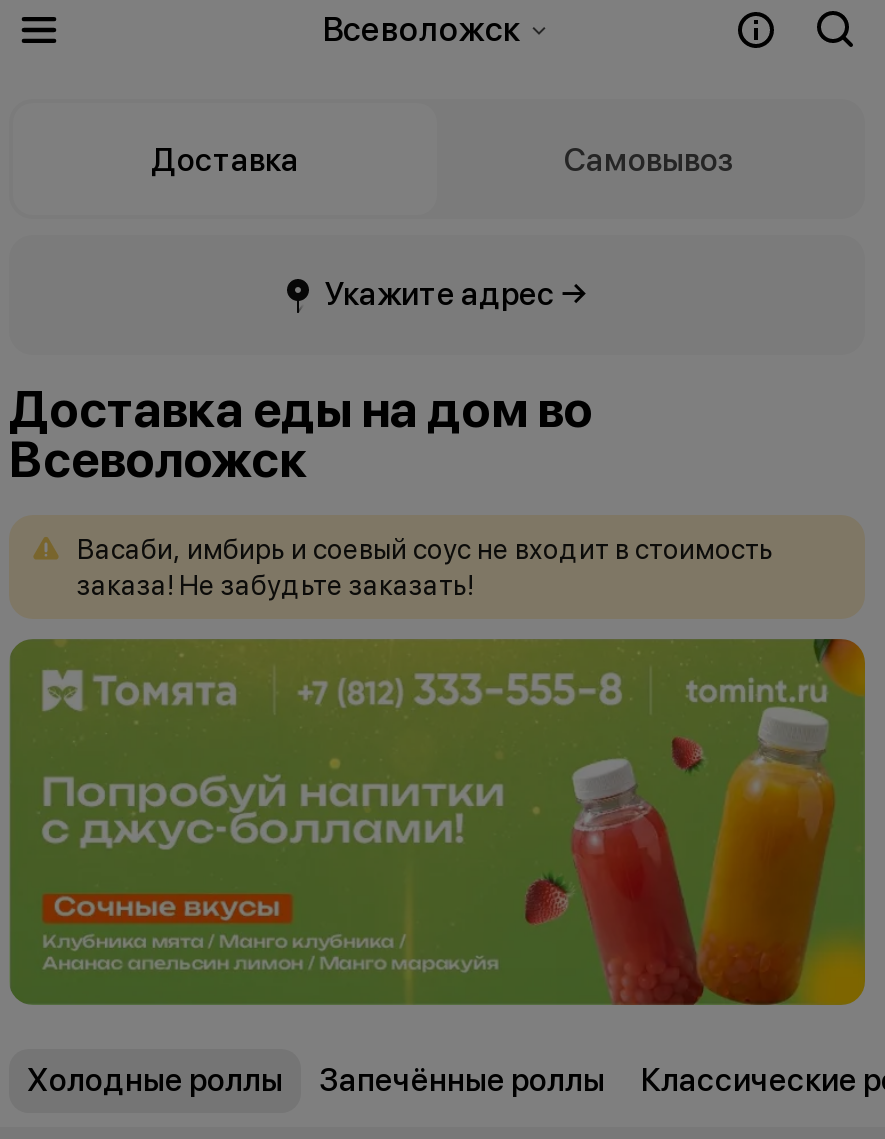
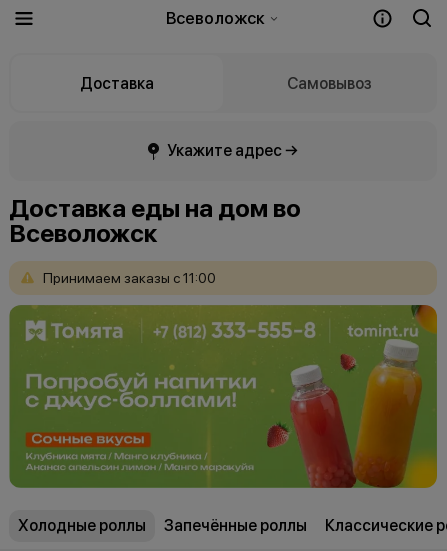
[77,533,773,601] Васаби, имбирь и соевый соус не входит в стоимость | заказа! Не забудьте заказать! -> [43,270,216,286] Принимаем заказы с 11:00

